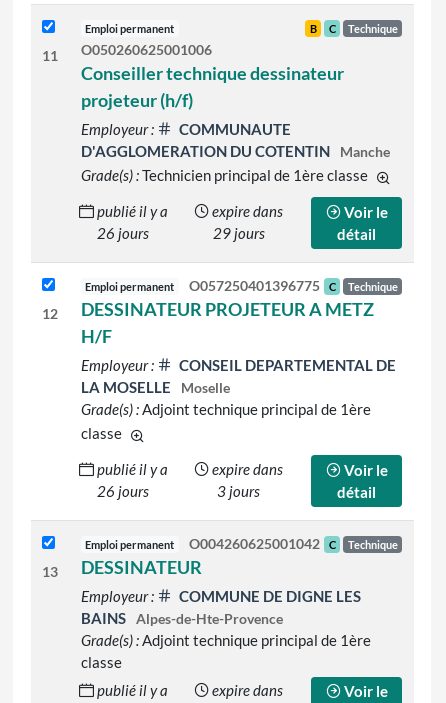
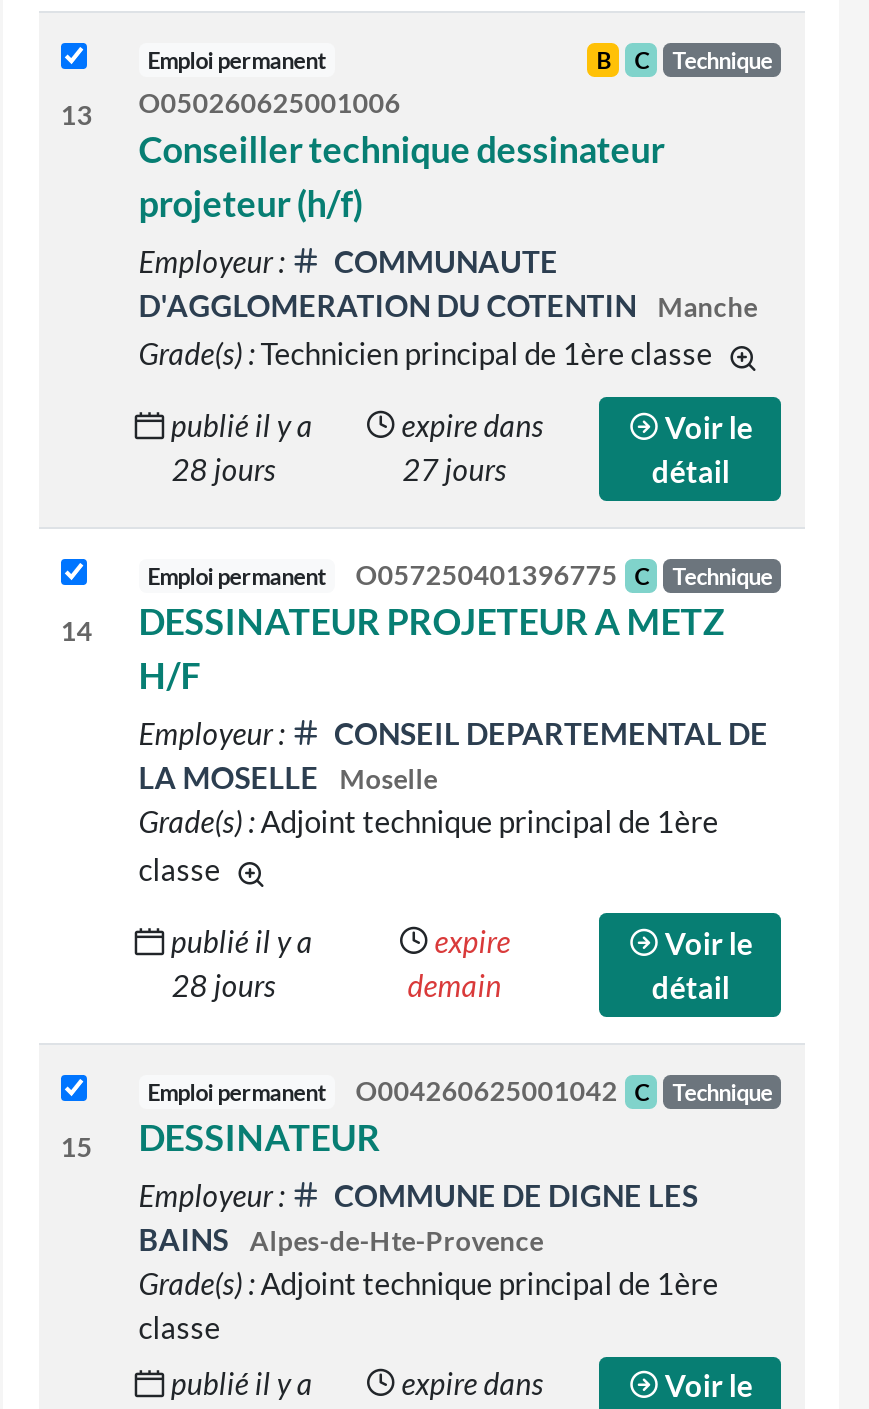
[42,42,212,63] 11 O050260625001006 -> [61,87,401,130] 13 O050260625001006
[97,224,149,242] 26 jours -> [172,451,276,487] 28 jours
[213,224,265,242] 29 jours -> [402,451,506,487] 27 jours
[42,298,374,321] 12 DESSINATEUR PROJETEUR A METZ -> [61,599,725,646] 14 DESSINATEUR PROJETEUR A METZ
[212,460,283,500] expire dans | 3 jours -> [407,923,510,1003] expire | demain
[97,482,149,500] 26 jours -> [172,967,276,1003] 28 jours
[42,556,202,579] 13 DESSINATEUR -> [61,1115,381,1162] 15 DESSINATEUR

